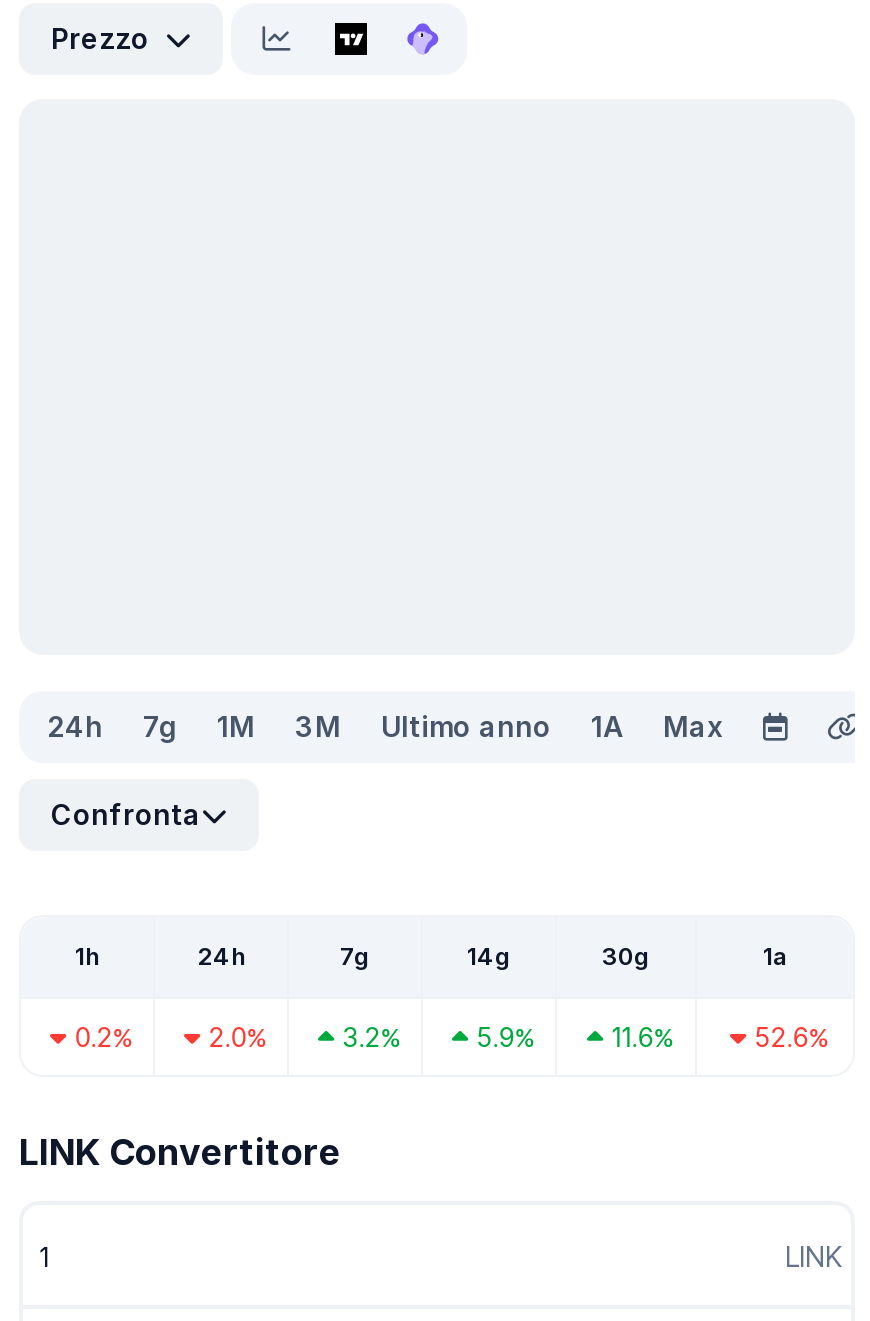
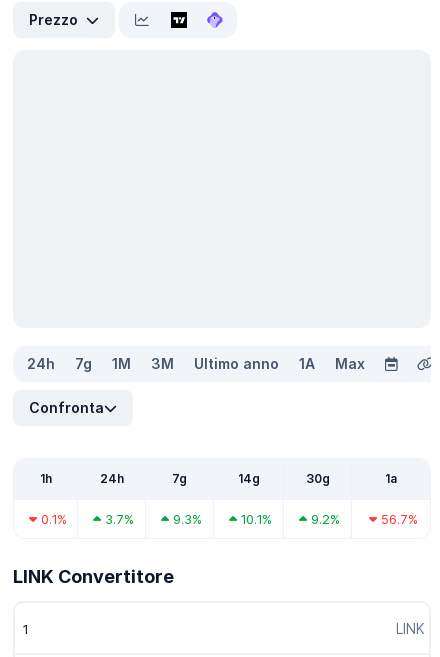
[74,1021,132,1053] 0.2% -> [41,511,67,527] 0.1%
[208,1021,266,1053] 2.0% -> [105,511,134,527] 3.7%
[342,1021,400,1053] 3.2% -> [173,511,202,527] 9.3%
[476,1021,534,1053] 5.9% -> [241,511,272,527] 10.1%
[611,1021,673,1053] 11.6% -> [311,511,340,527] 9.2%
[754,1021,828,1053] 52.6% -> [381,511,418,527] 56.7%

